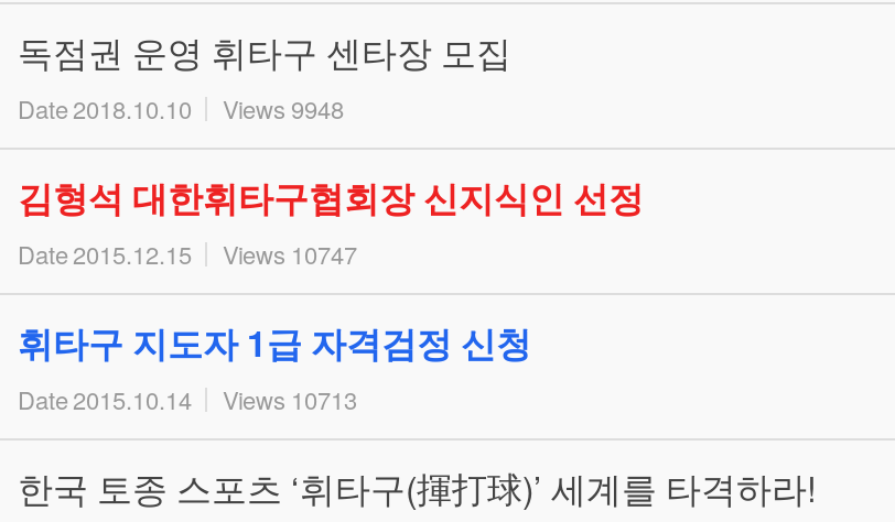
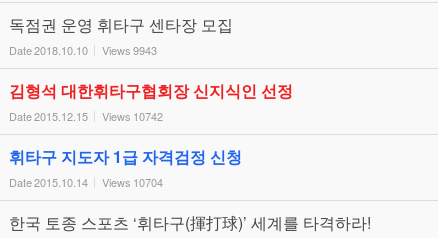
[18,89,344,124] Date 2018.10.10 Views 9948 -> [9,41,157,57] Date 2018.10.10 Views 9943
[18,235,357,270] Date 2015.12.15 Views 10747 -> [9,107,163,123] Date 2015.12.15 Views 10742
[18,380,357,415] Date 2015.10.14 Views 10713 -> [9,173,163,189] Date 2015.10.14 Views 10704

